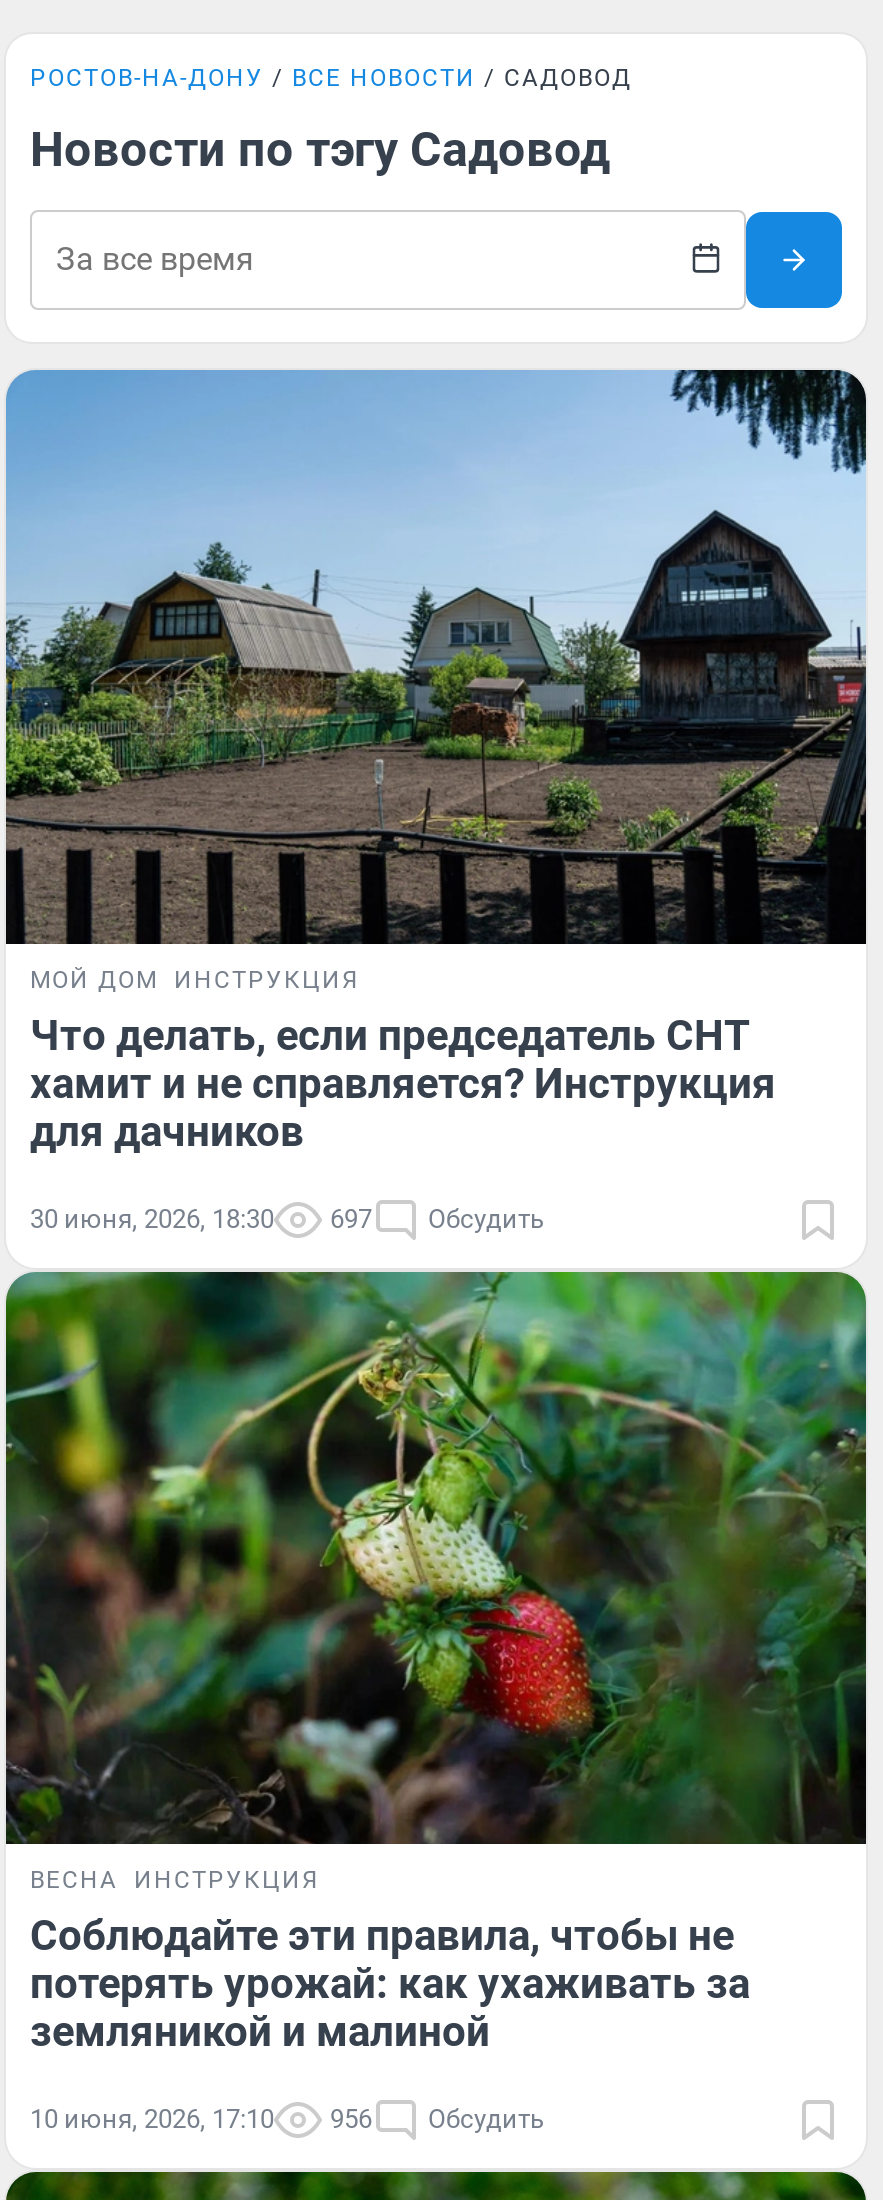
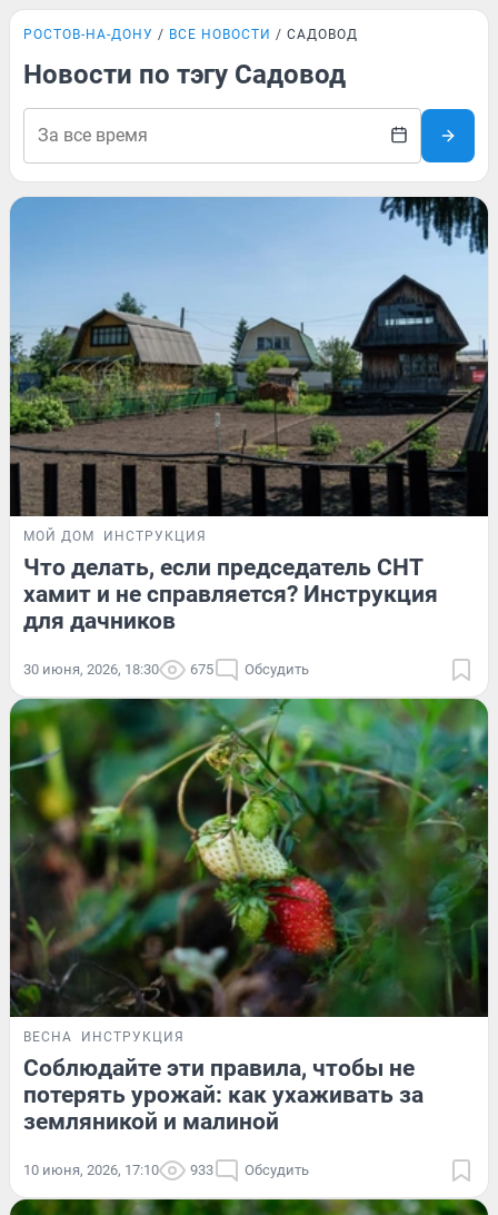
[30,1203,544,1233] 30 июня, 2026, 18:30 697 Обсудить -> [23,661,309,677] 30 июня, 2026, 18:30 675 Обсудить
[30,2105,544,2135] 10 июня, 2026, 17:10 956 Обсудить -> [23,1162,309,1179] 10 июня, 2026, 17:10 933 Обсудить

